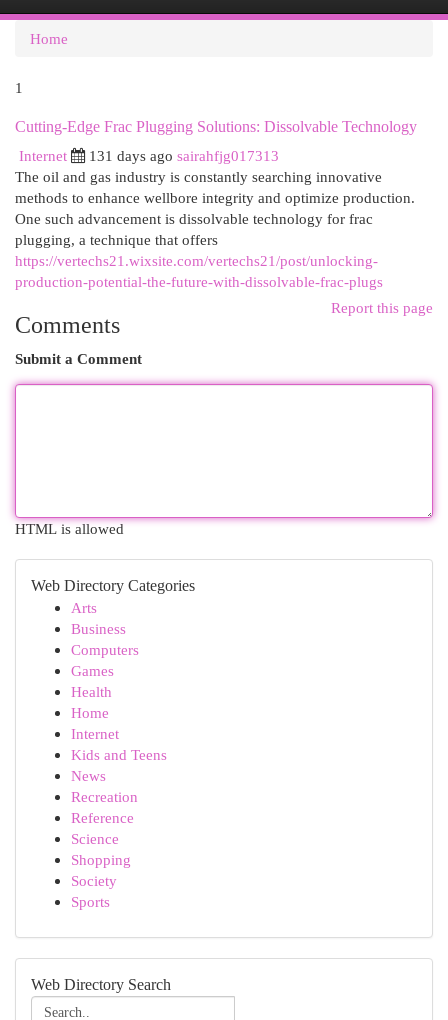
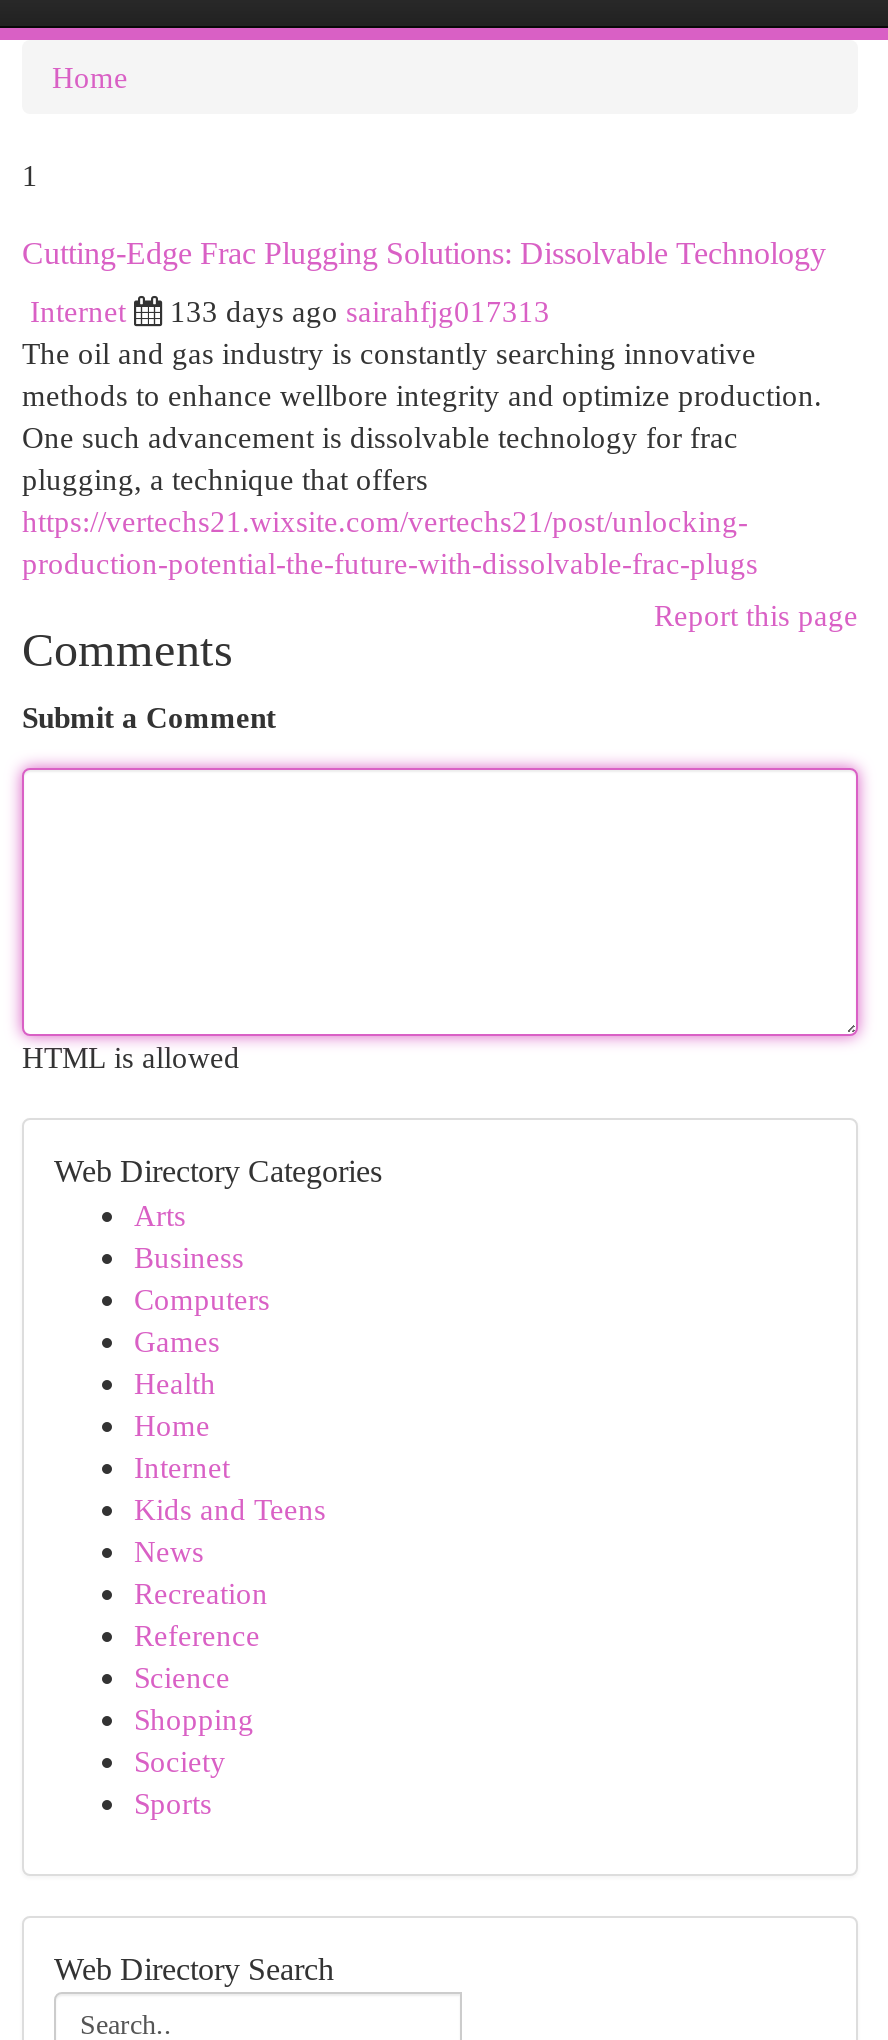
[89,147,279,164] 131 days ago sairahfjg017313 -> [170,294,550,328] 133 days ago sairahfjg017313

